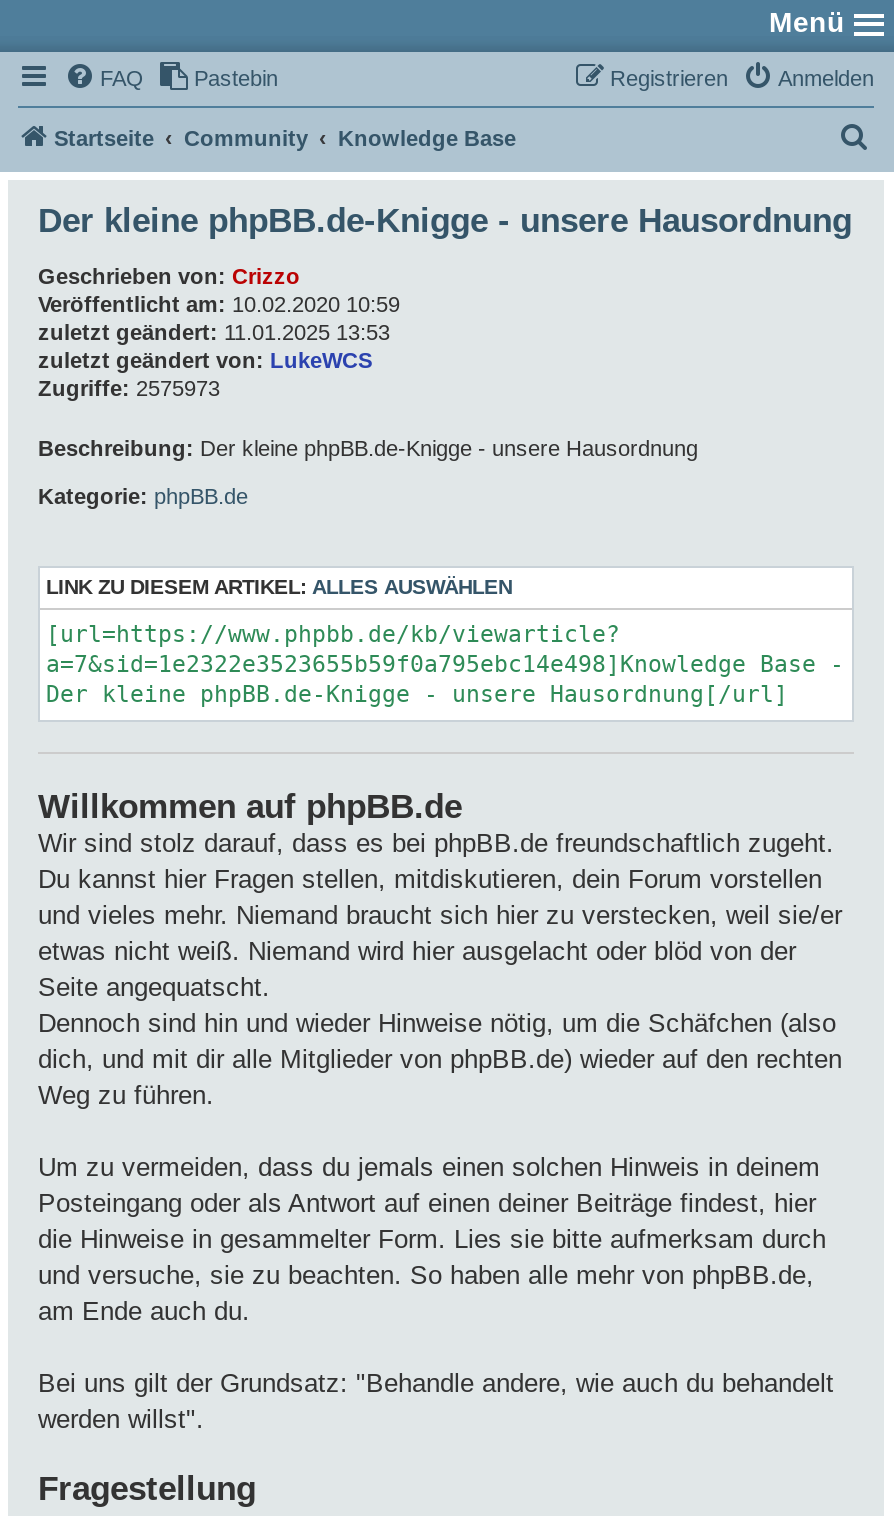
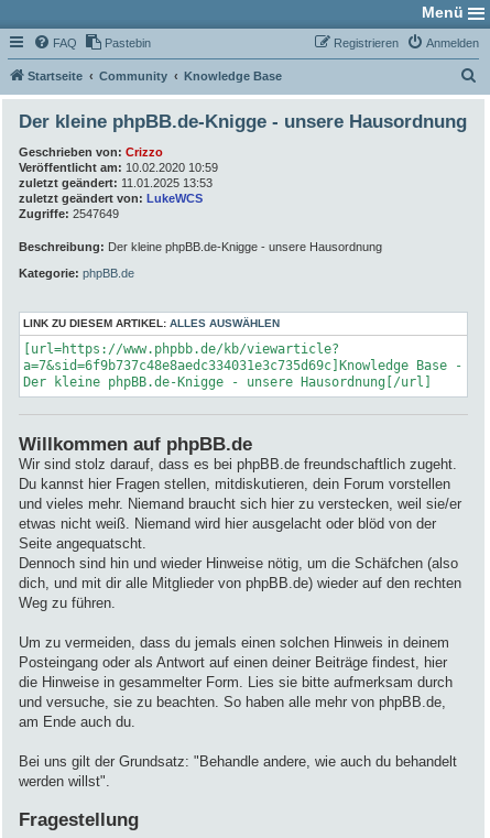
[38,376,220,400] Zugriffe: 2575973 -> [19,207,119,220] Zugriffe: 2547649
[46,649,844,677] a=7&sid=1e2322e3523655b59f0a795ebc14e498]Knowledge Base - -> [23,357,462,373] a=7&sid=6f9b737c48e8aedc334031e3c735d69c]Knowledge Base -

